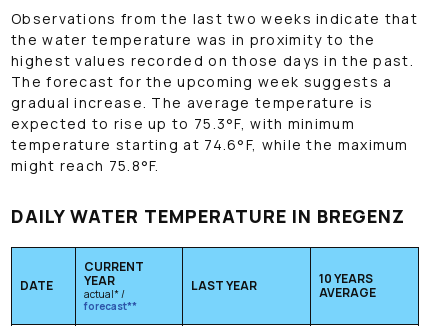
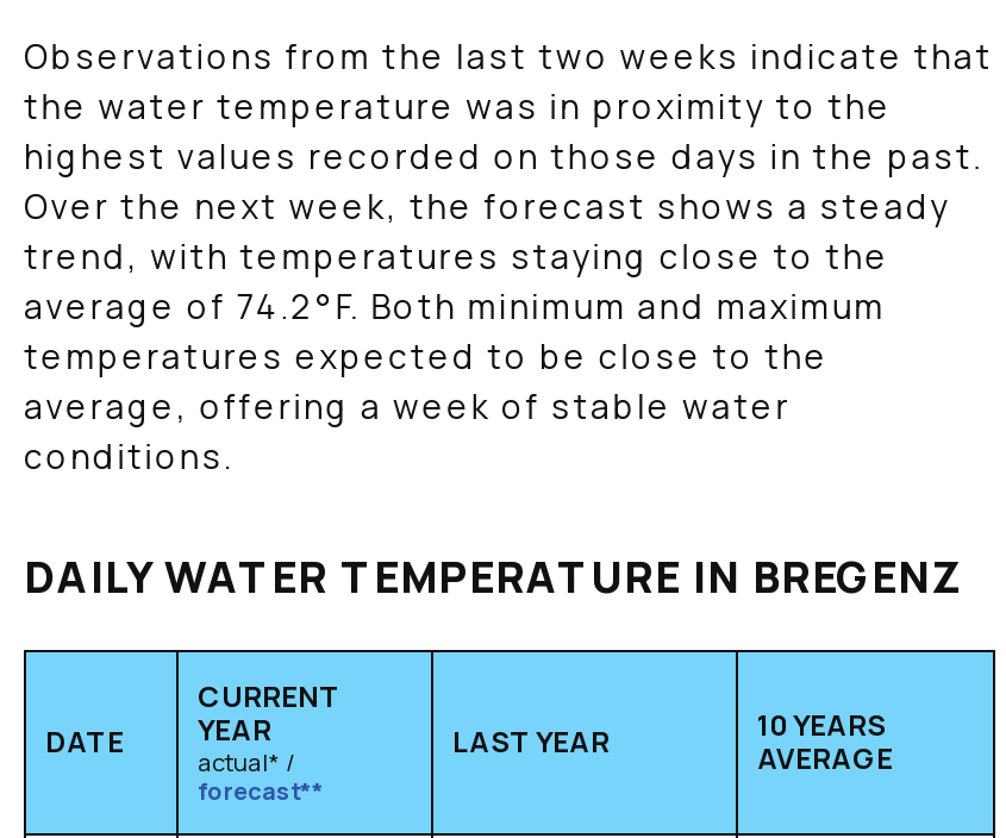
[11,72,409,175] The forecast for the upcoming week suggests a | gradual increase. The average temperature is | expected to rise up to 75.3°F, with minimum | temperature starting at 74.6°F, while the maximum | might reach 75.8°F. -> [24,183,950,479] Over the next week, the forecast shows a steady | trend, with temperatures staying close to the | average of 74.2 °F. Both minimum and maximum | temperatures expected to be close to the | average, offering a week of stable water | conditions.

